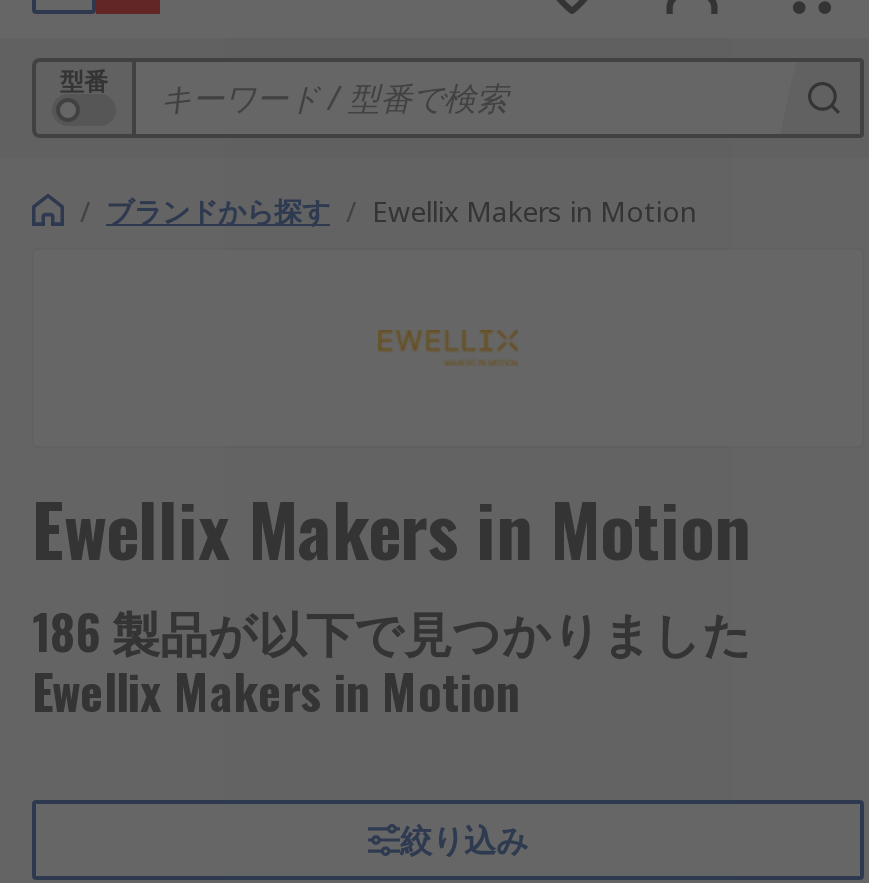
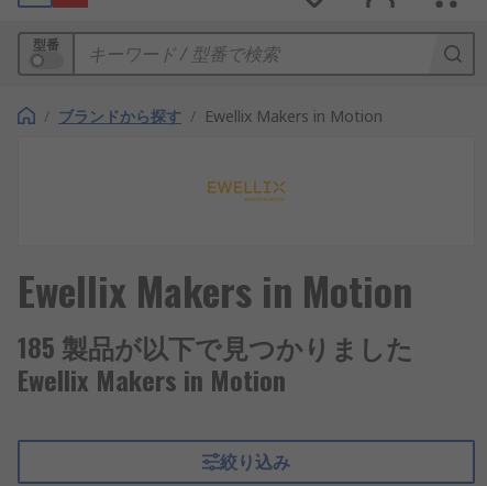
[32,594,752,666] 186 製品が以下で見つかりました -> [18,327,413,366] 185 製品が以下で見つかりました

